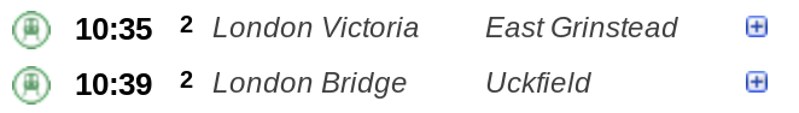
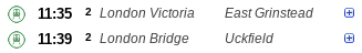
[75,11,678,47] 10:35 2 London Victoria East Grinstead -> [37,6,313,22] 11:35 2 London Victoria East Grinstead
[75,66,408,102] 10:39 2 London Bridge -> [37,31,189,47] 11:39 2 London Bridge

